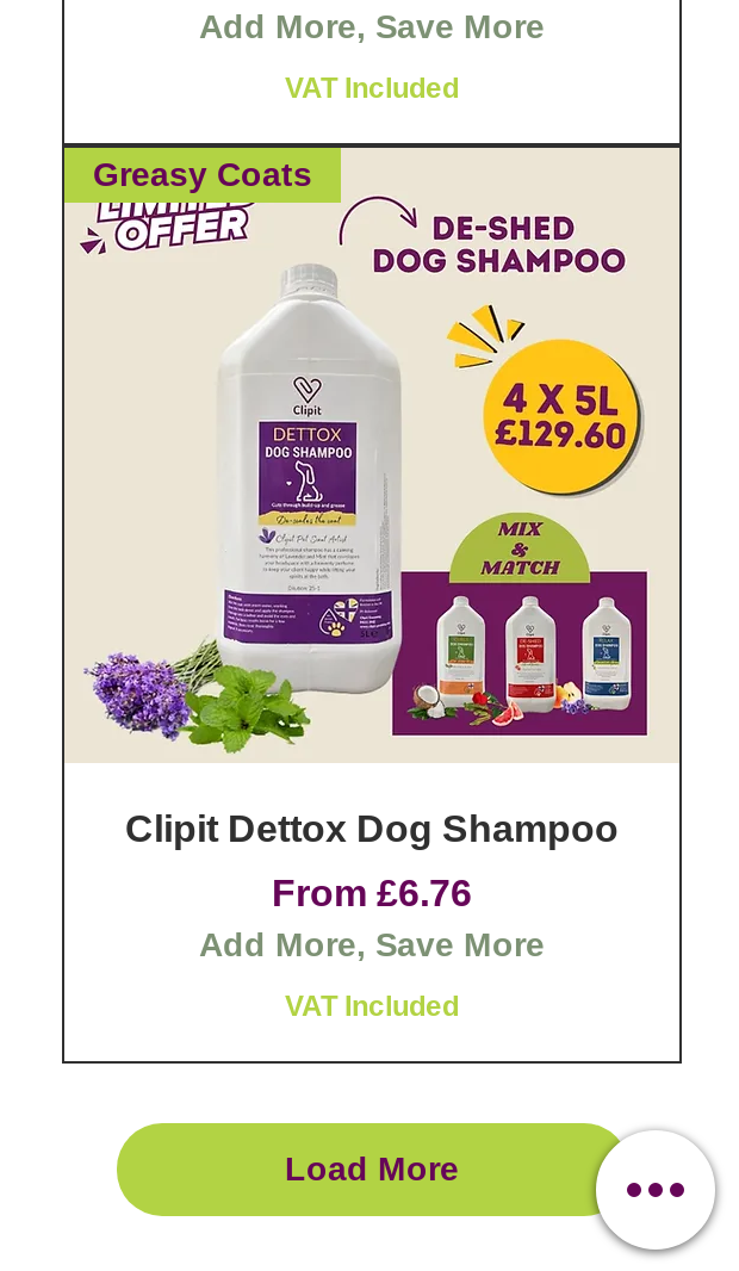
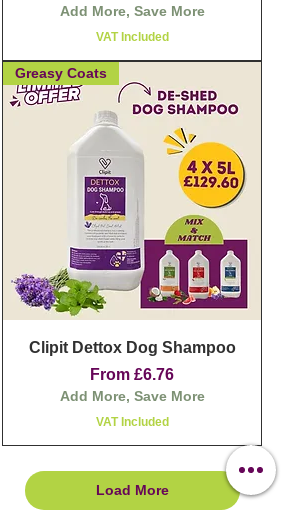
[594,1114,720,1257] [image] -> [224,461,278,508] [image]

